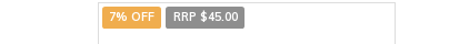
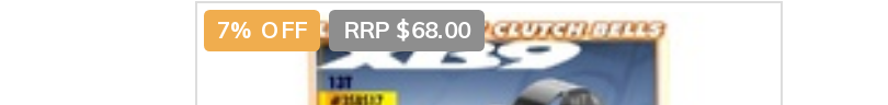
[109,9,237,25] 7% OFF RRP $45.00 -> [217,14,471,45] 7% OFF RRP $68.00

